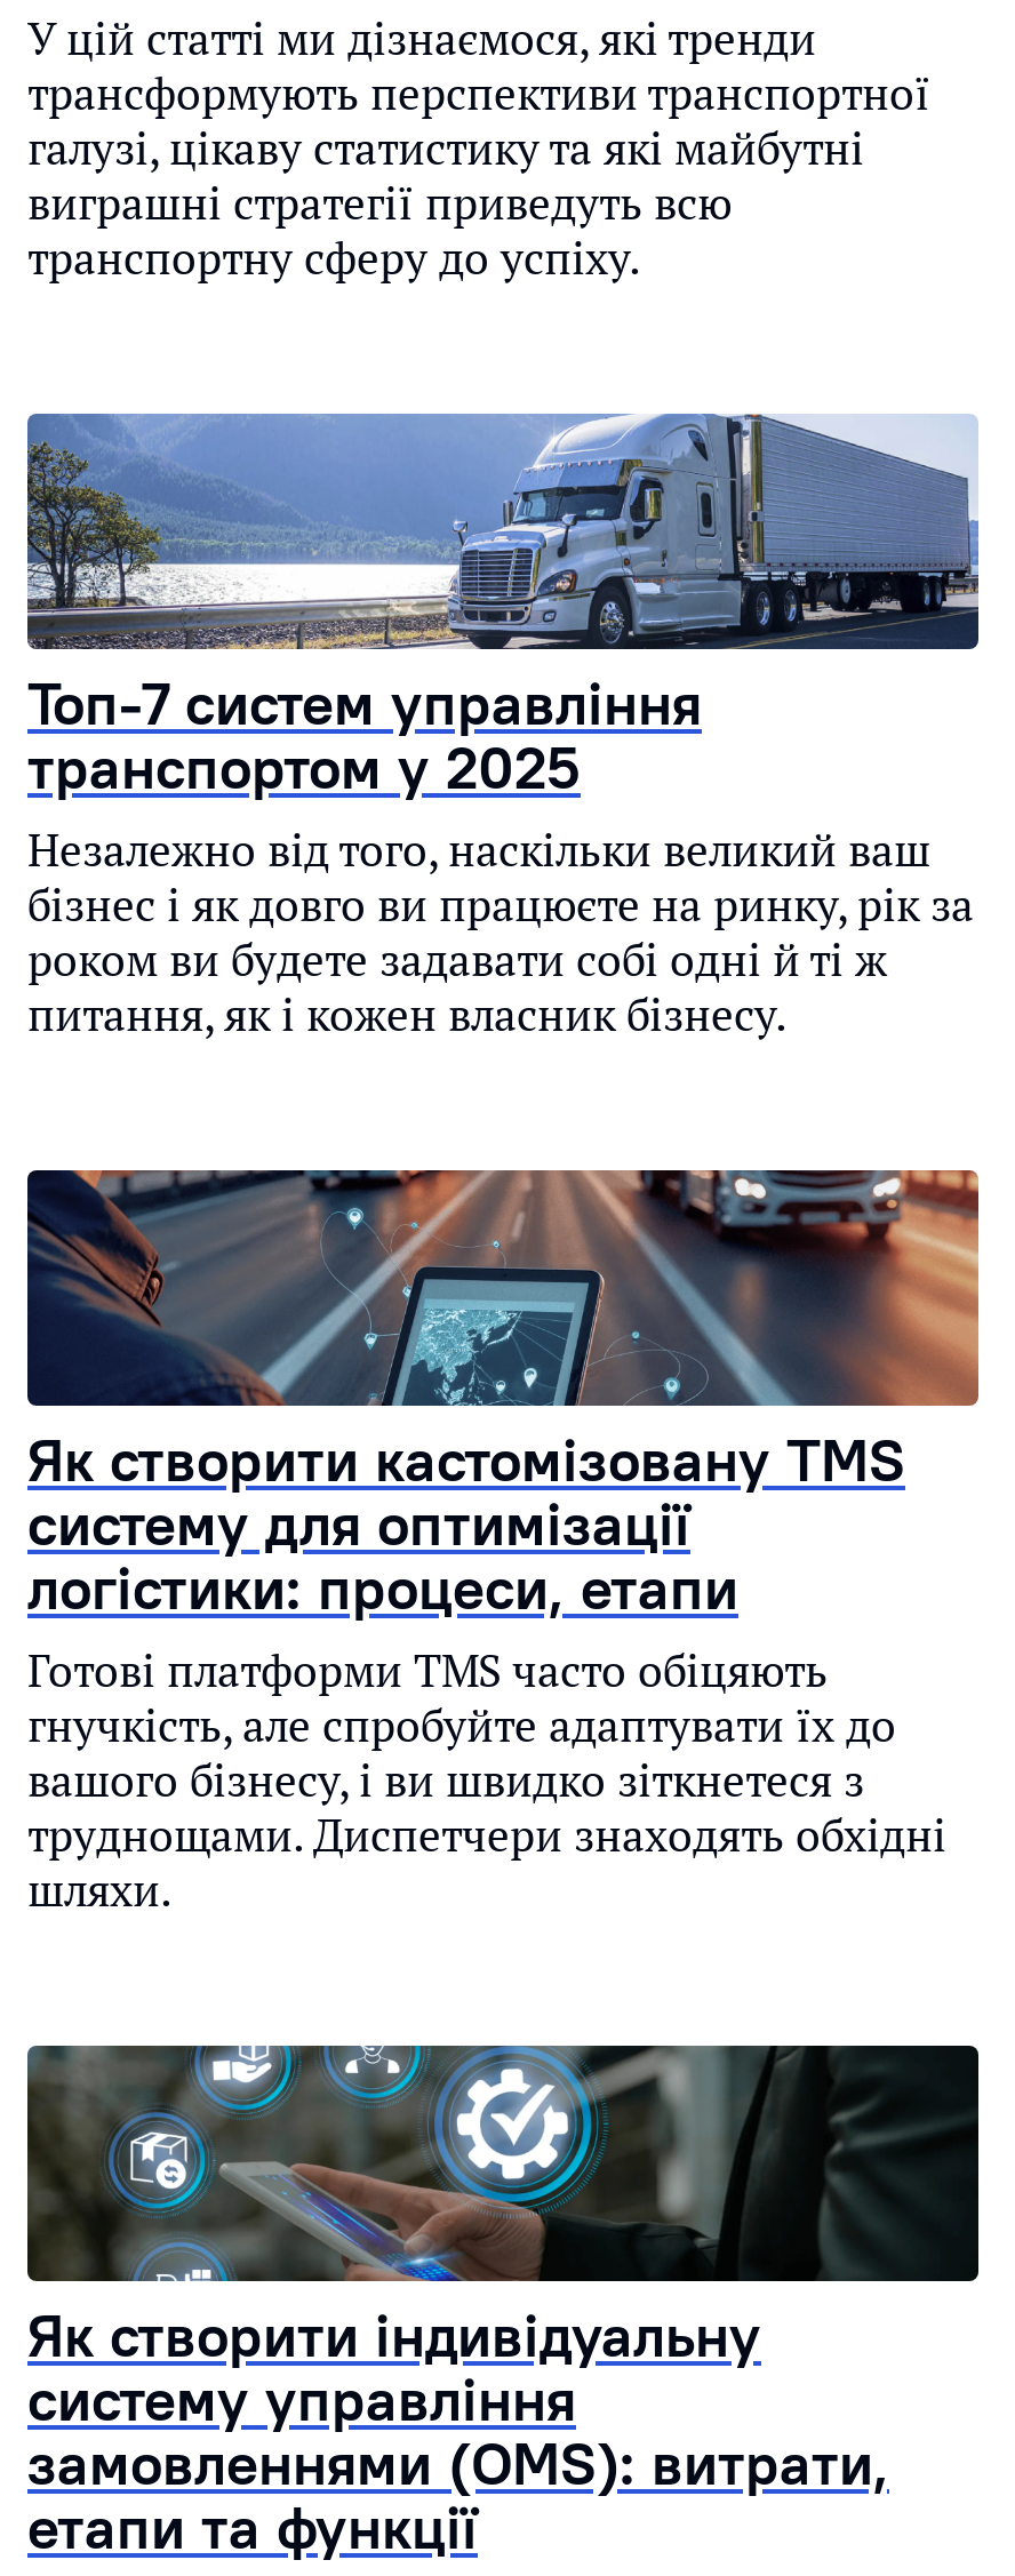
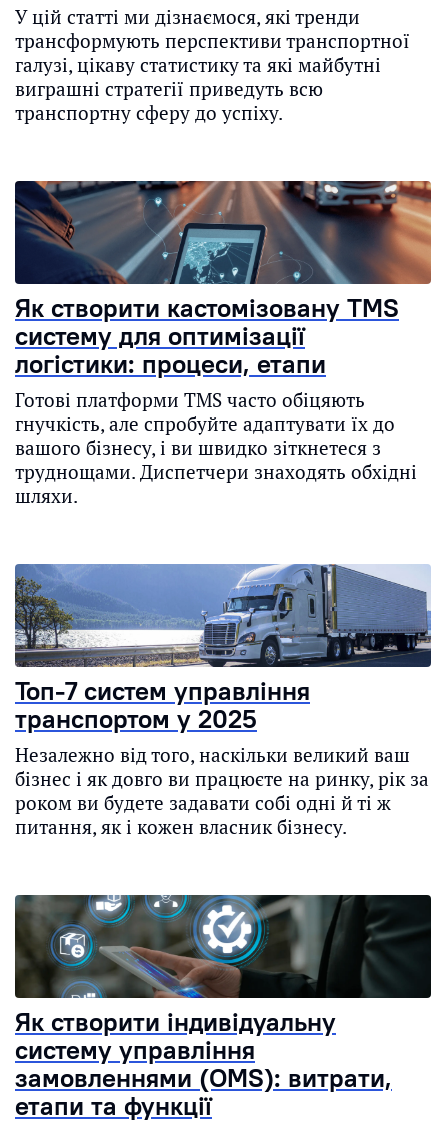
moved [25,411,981,1045] -> [14,563,432,840]: [image] | Топ-7 систем управління | транспортом у 2025 | Незалежно від того, наскільки великий ваш | бізнес і як довго ви працюєте на ринку, рік за | роком ви будете задавати собі одні й ті ж | питання, як і кожен власник бізнесу.
moved [25,1166,981,1920] -> [14,179,432,509]: [image] | Як створити кастомізовану TMS | систему для оптимізації | ... | труднощами. Диспетчери знаходять обхідні | шляхи.

